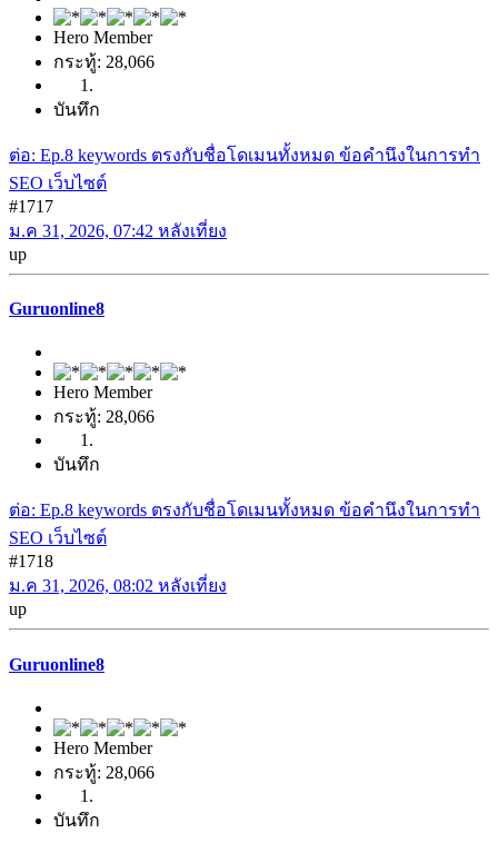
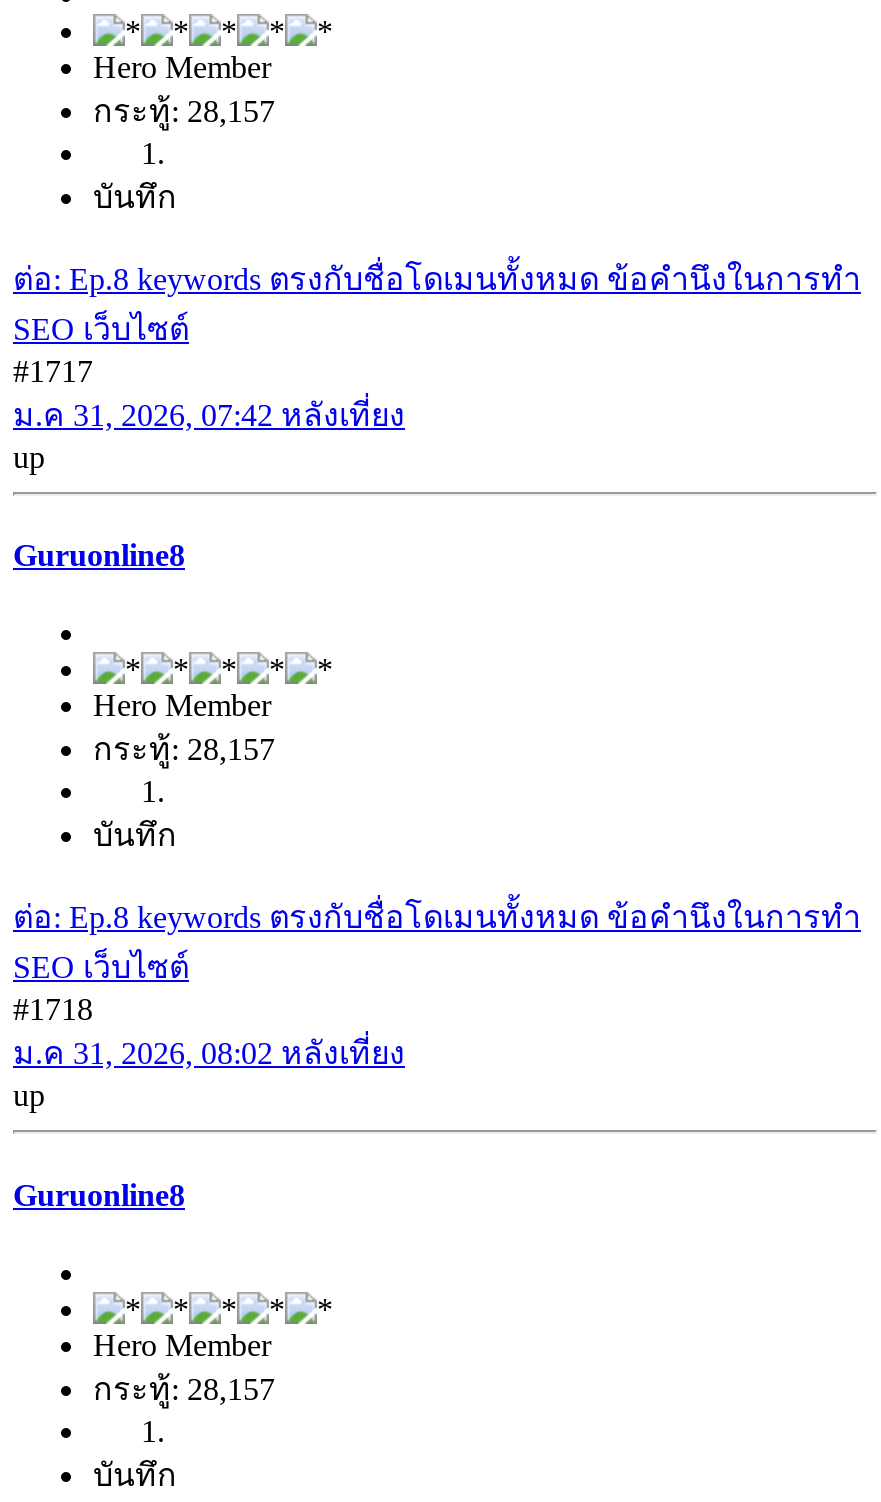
[53,52,155,71] กระทู้: 28,066 -> [93,94,275,128] กระทู้: 28,157
[53,407,155,426] กระทู้: 28,066 -> [93,733,275,767] กระทู้: 28,157
[53,763,155,782] กระทู้: 28,066 -> [93,1372,275,1406] กระทู้: 28,157

